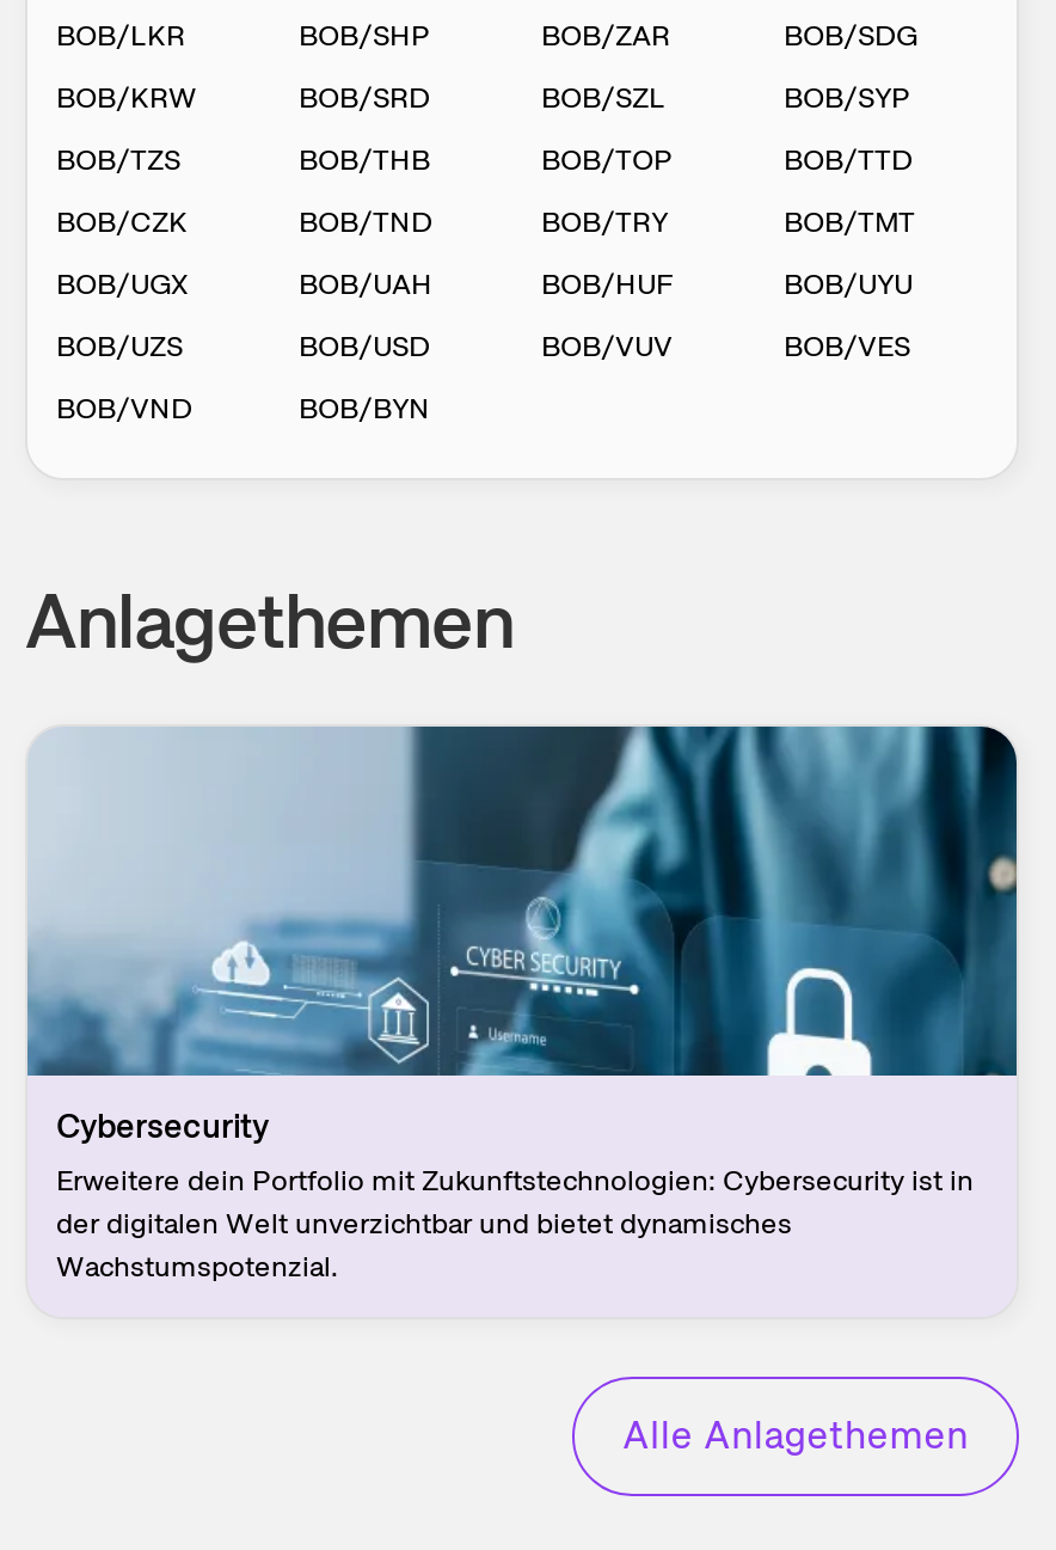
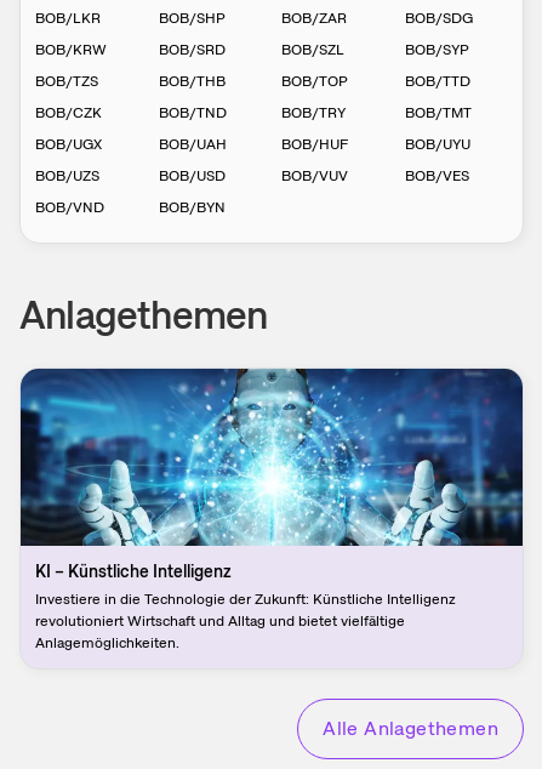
[25,724,1019,1286] [image] | Cybersecurity | Erweitere dein Portfolio mit Zukunftstechnologien: Cybersecurity ist in | der digitalen Welt unverzichtbar und bietet dynamisches | Wachstumspotenzial. -> [19,368,523,653] [image] | KI – Künstliche Intelligenz | Investiere in die Technologie der Zukunft: Künstliche Intelligenz | revolutioniert Wirtschaft und Alltag und bietet vielfältige | Anlagemöglichkeiten.

